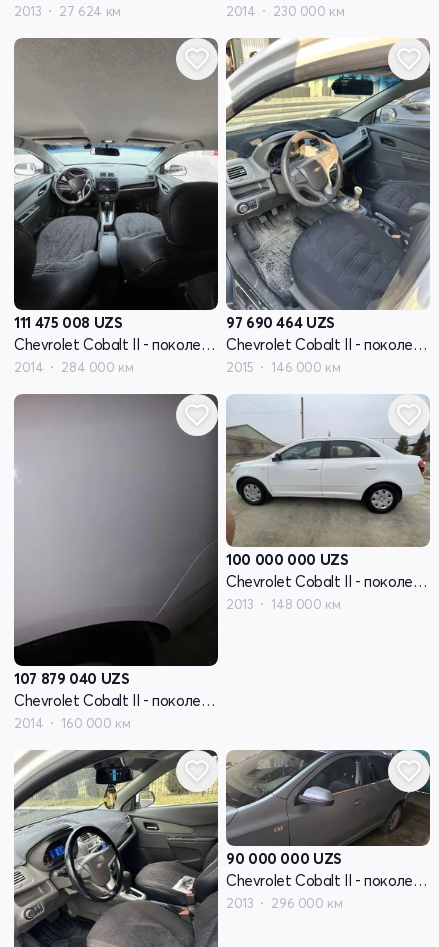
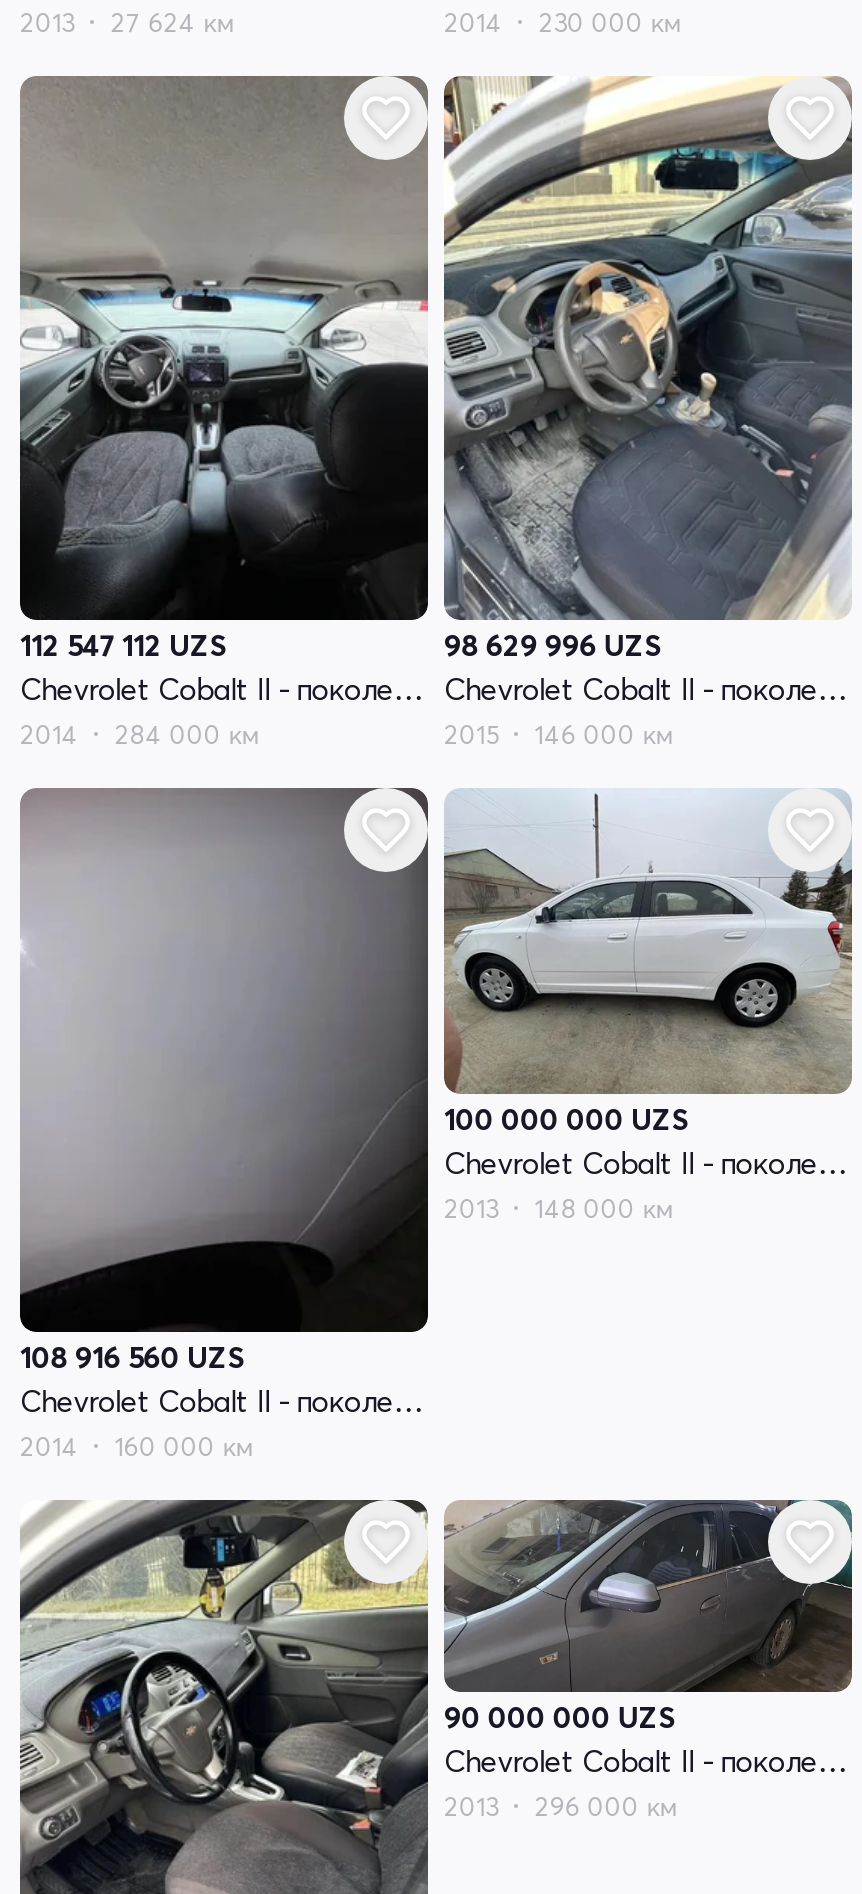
[14,313,122,332] 111 475 008 UZS -> [20,627,227,665] 112 547 112 UZS
[226,313,335,332] 97 690 464 UZS -> [444,627,662,665] 98 629 996 UZS
[14,669,129,688] 107 879 040 UZS -> [20,1339,245,1377] 108 916 560 UZS

